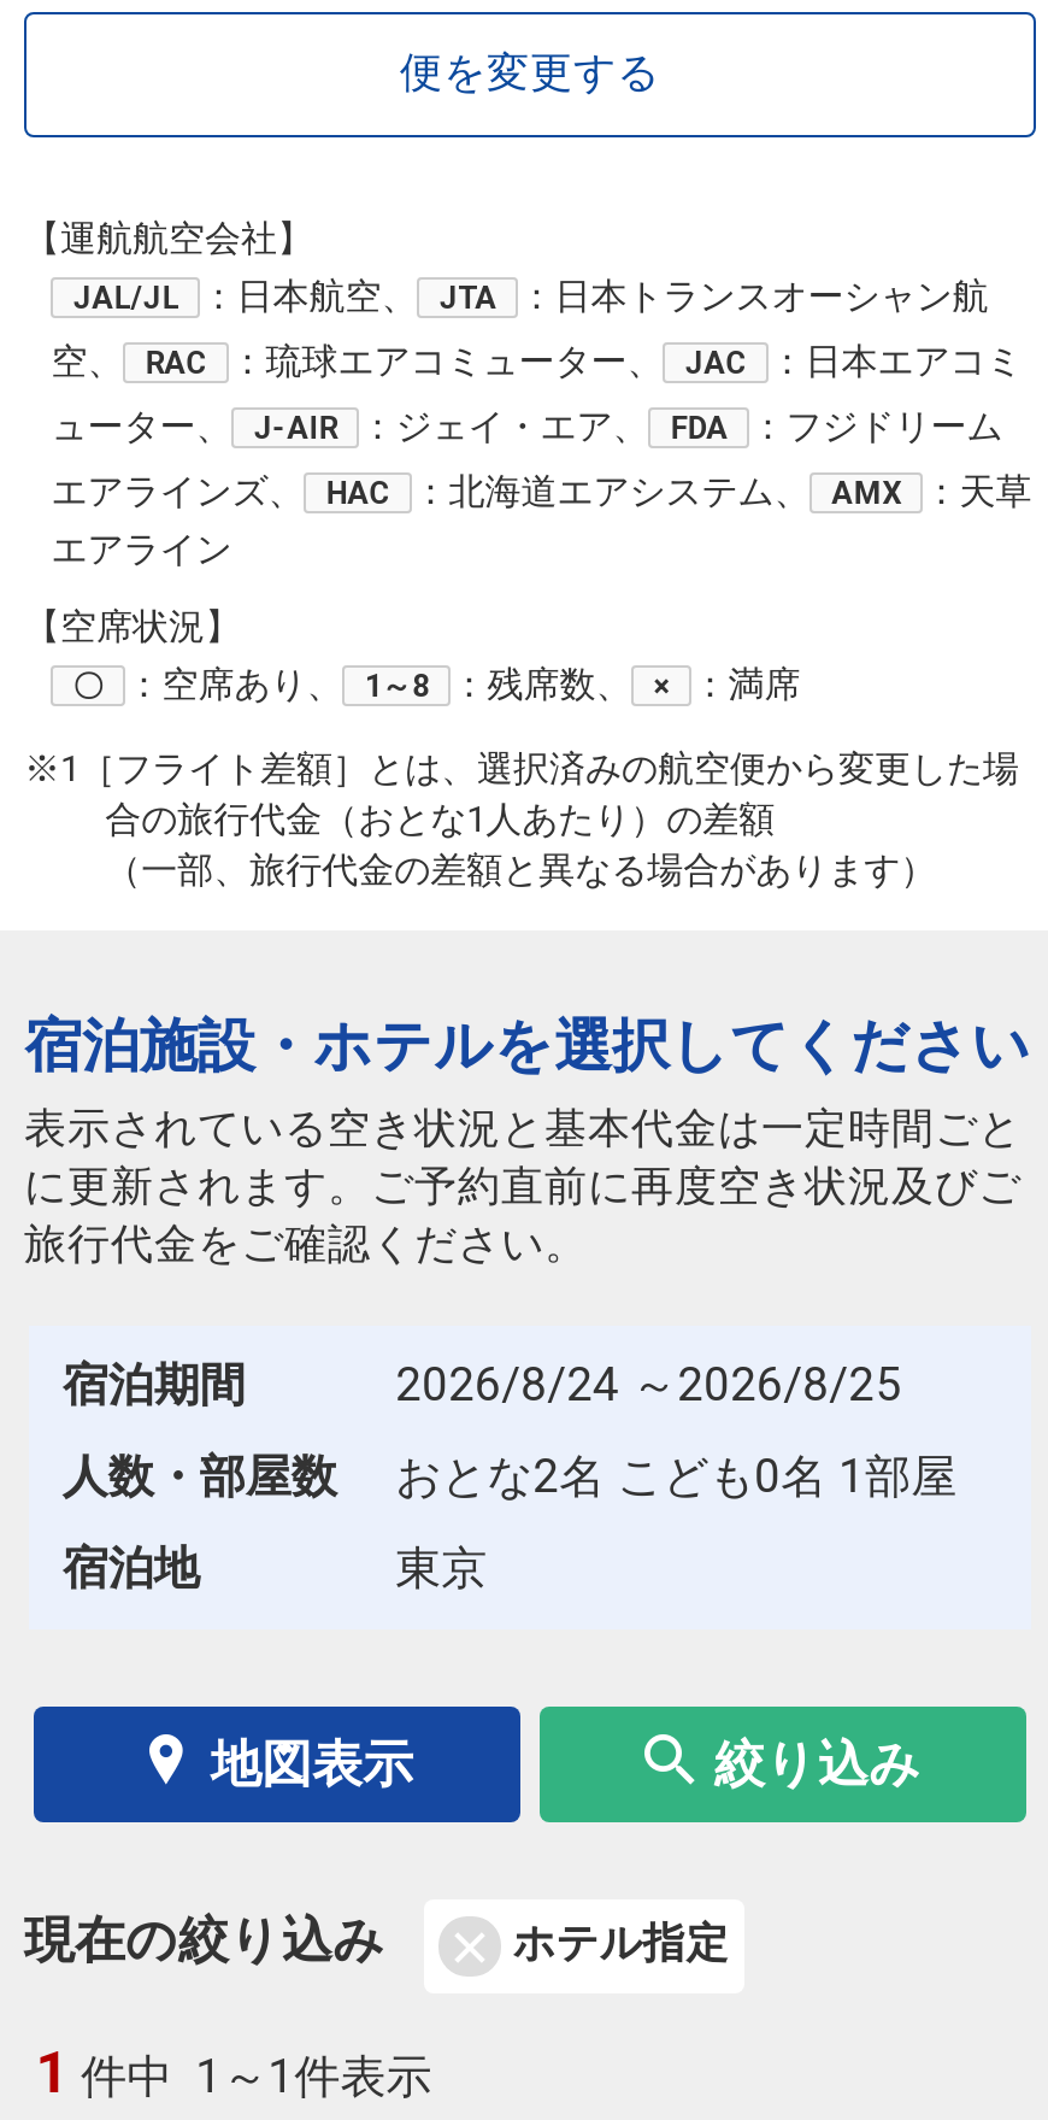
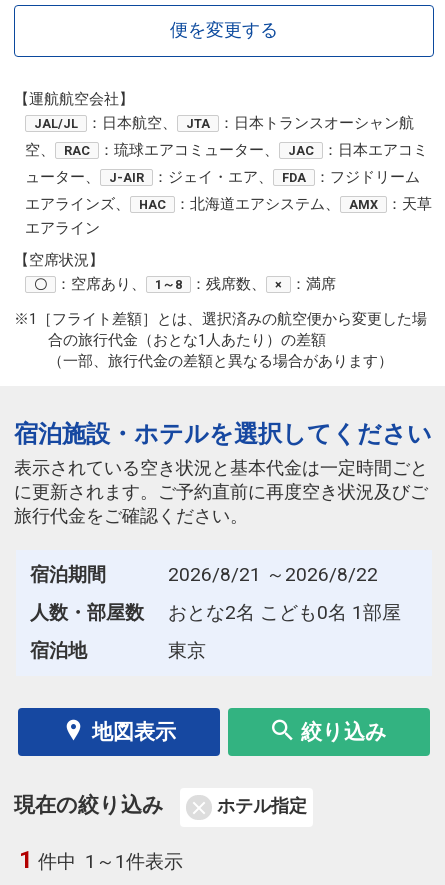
[395,1357,901,1412] 2026/8/24 ～2026/8/25 -> [168,563,378,586] 2026/8/21 ～2026/8/22

